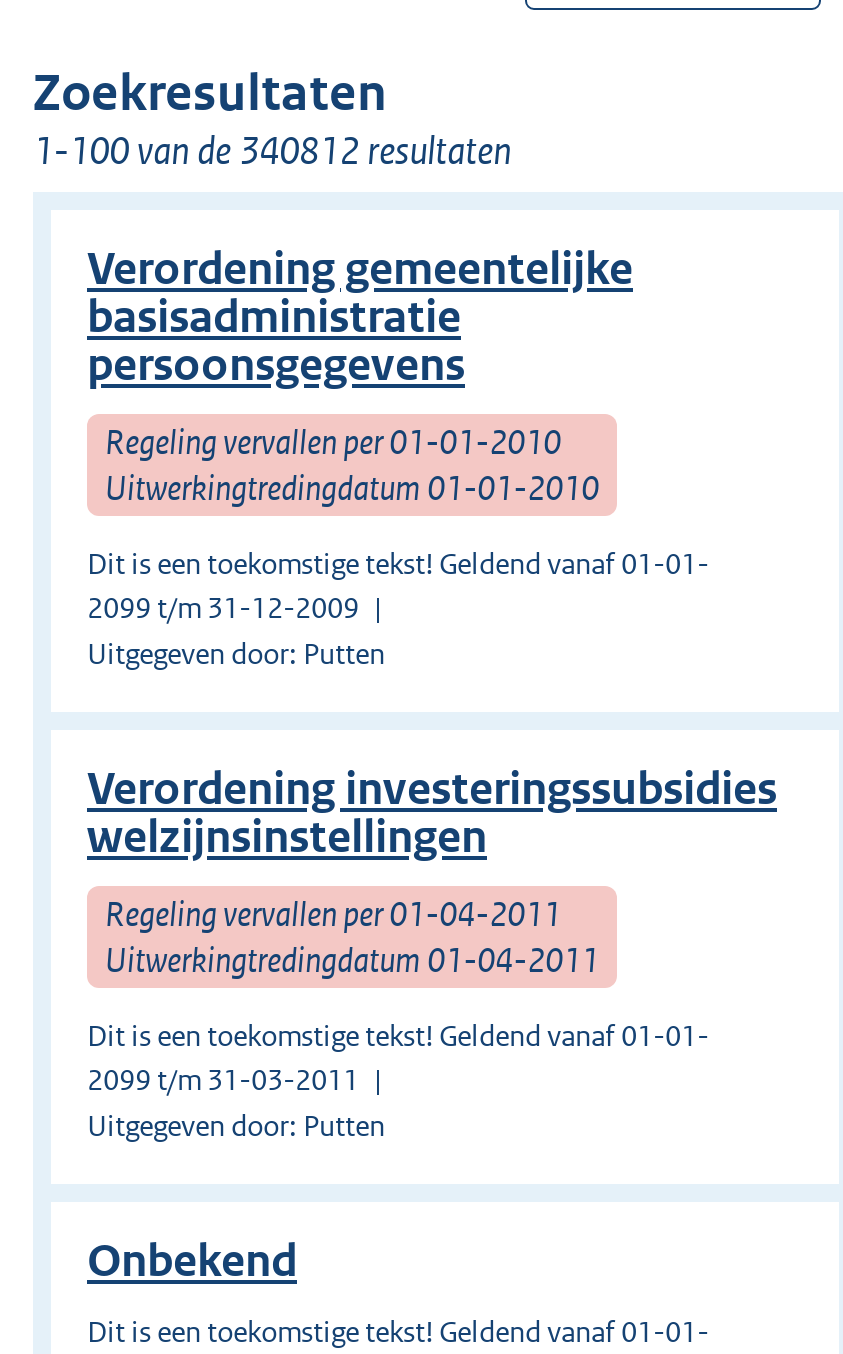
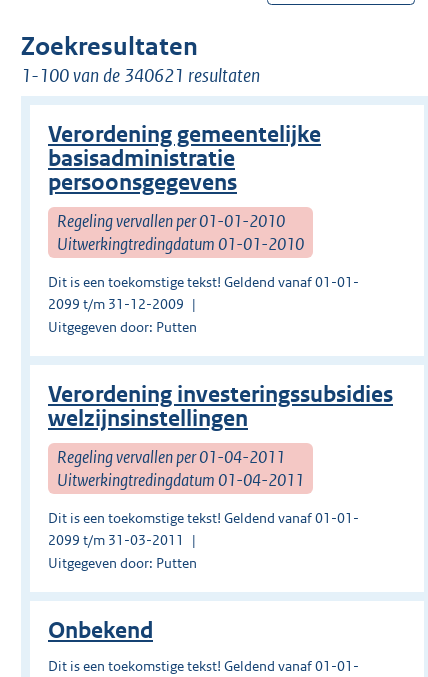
[33,127,511,173] 1-100 van de 340812 resultaten -> [21,64,260,87] 1-100 van de 340621 resultaten

